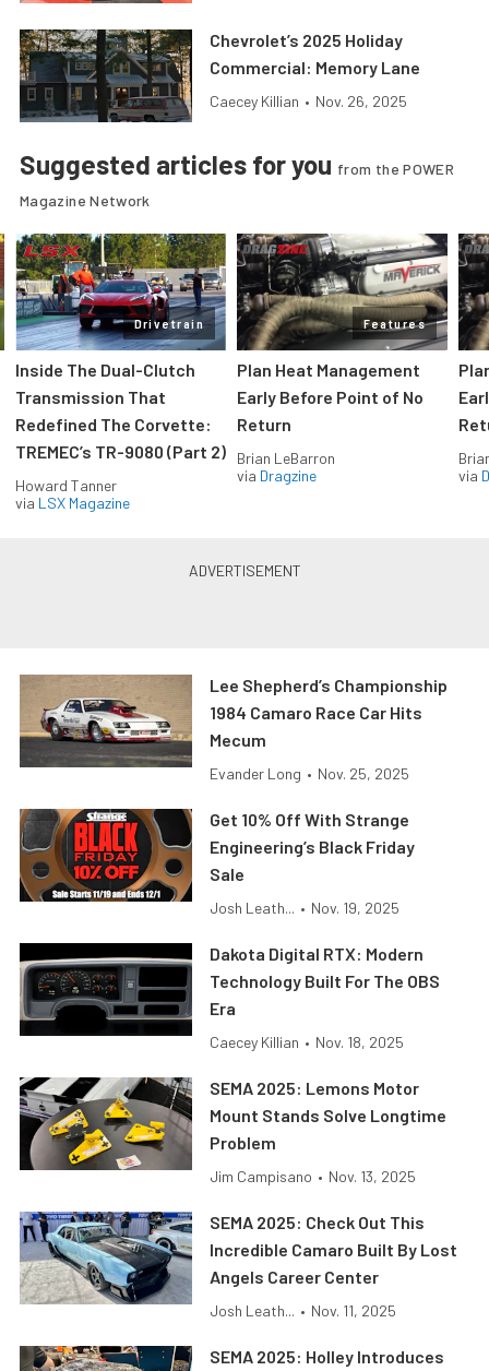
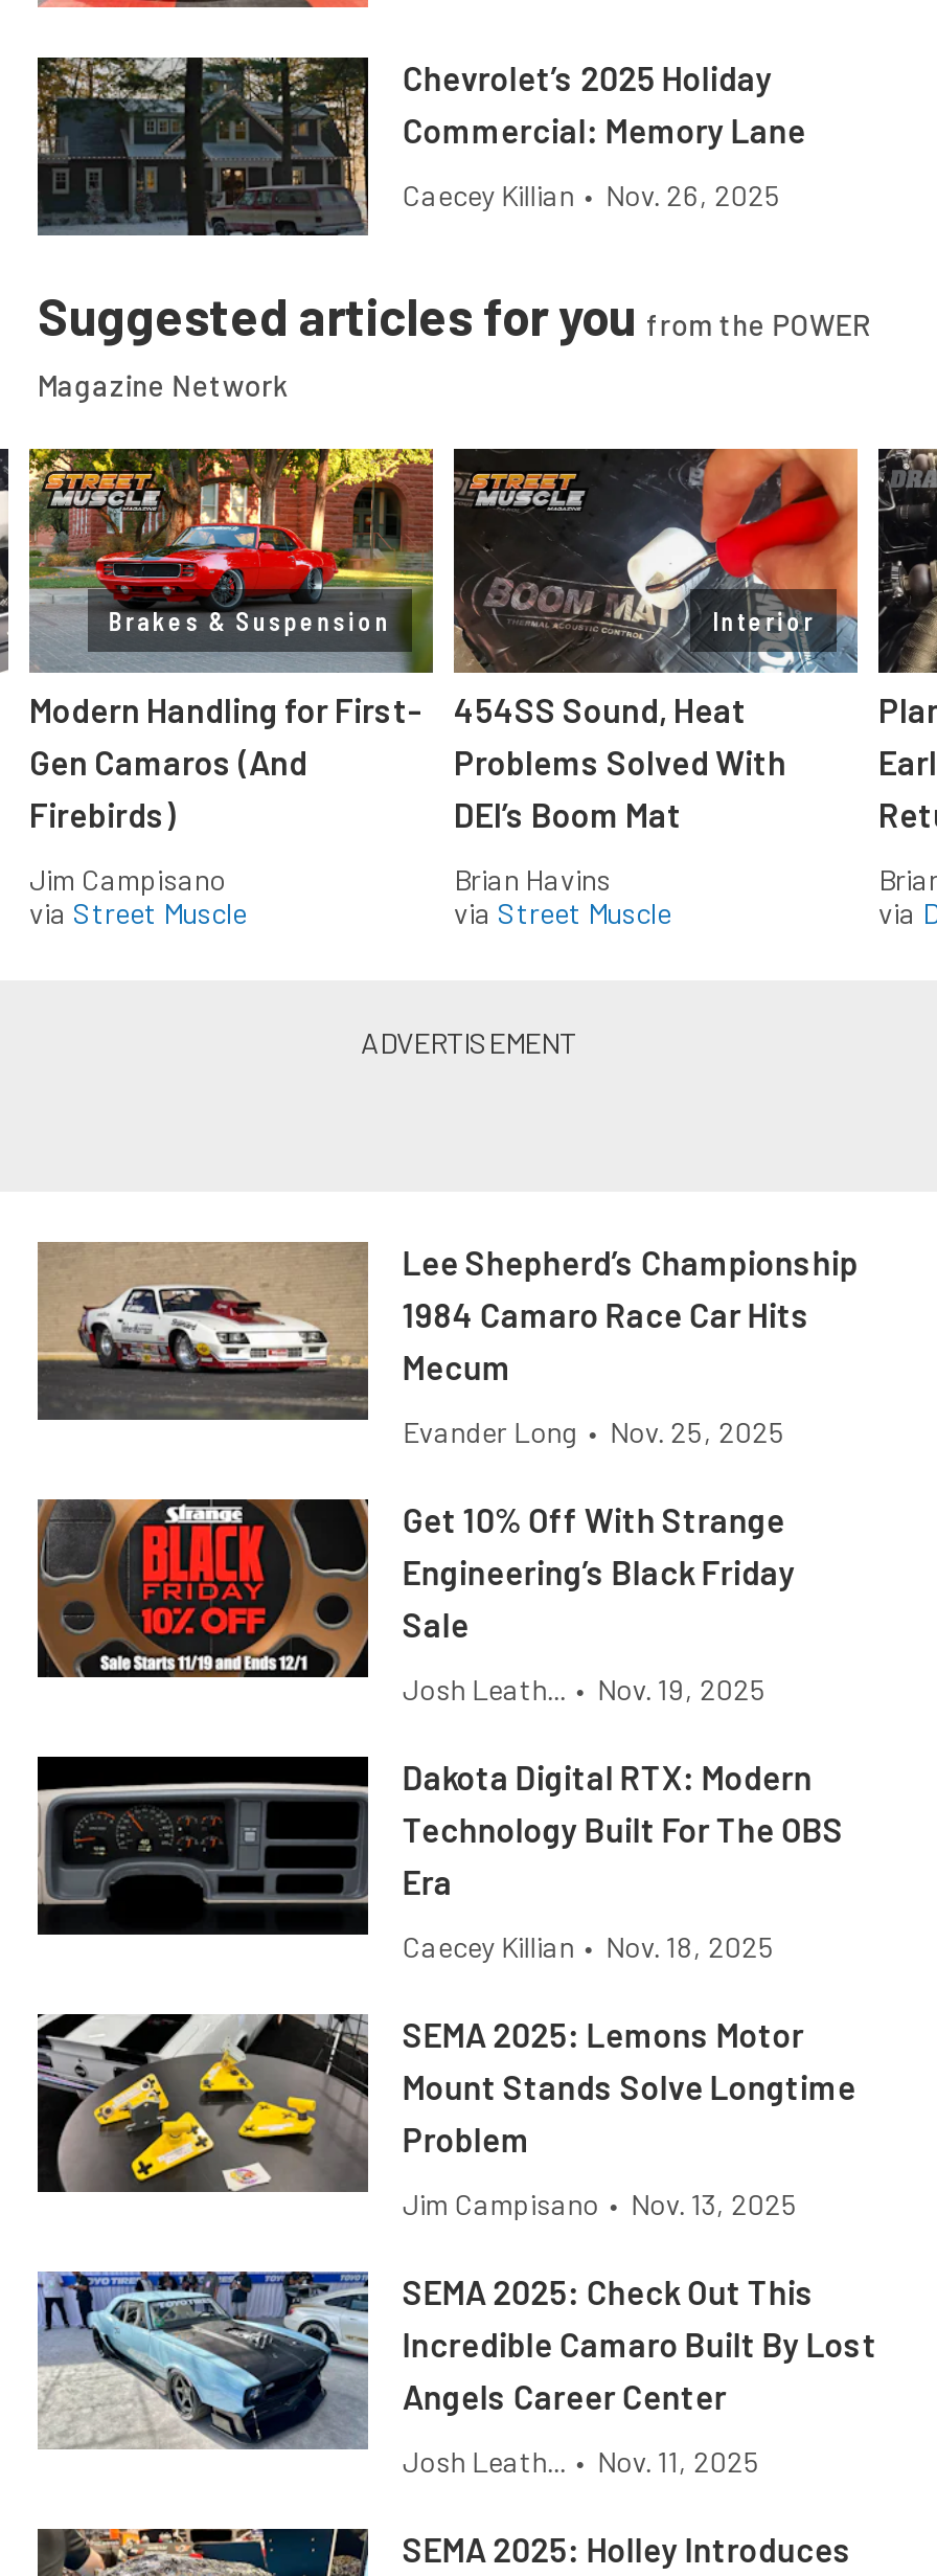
[15,233,227,350] [image] | Drivetrain -> [27,446,435,674] [image] | Brakes & Suspension
[236,233,449,351] [image] | Features -> [452,446,860,674] [image] | Interior
[15,359,226,462] Inside The Dual-Clutch | Transmission That | Redefined The Corvette: | TREMEC’s TR-9080 (Part 2) -> [29,688,422,833] Modern Handling for First- | Gen Camaros (And | Firebirds)
[237,359,424,434] Plan Heat Management | Early Before Point of No | Return -> [454,688,786,833] 454SS Sound, Heat | Problems Solved With | DEI’s Boom Mat
[237,449,335,485] Brian LeBarron | via Dragzine -> [454,860,671,929] Brian Havins | via Street Muscle
[15,476,130,512] Howard Tanner | via LSX Magazine -> [29,860,247,929] Jim Campisano | via Street Muscle

